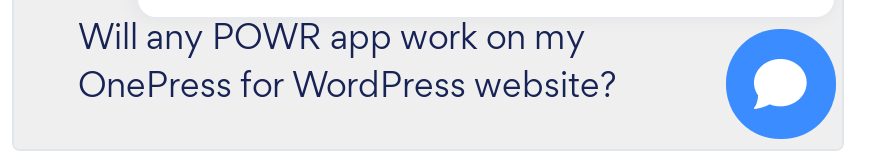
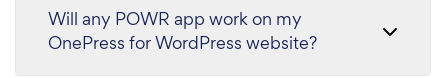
[724,26,838,142] [image] -> none

